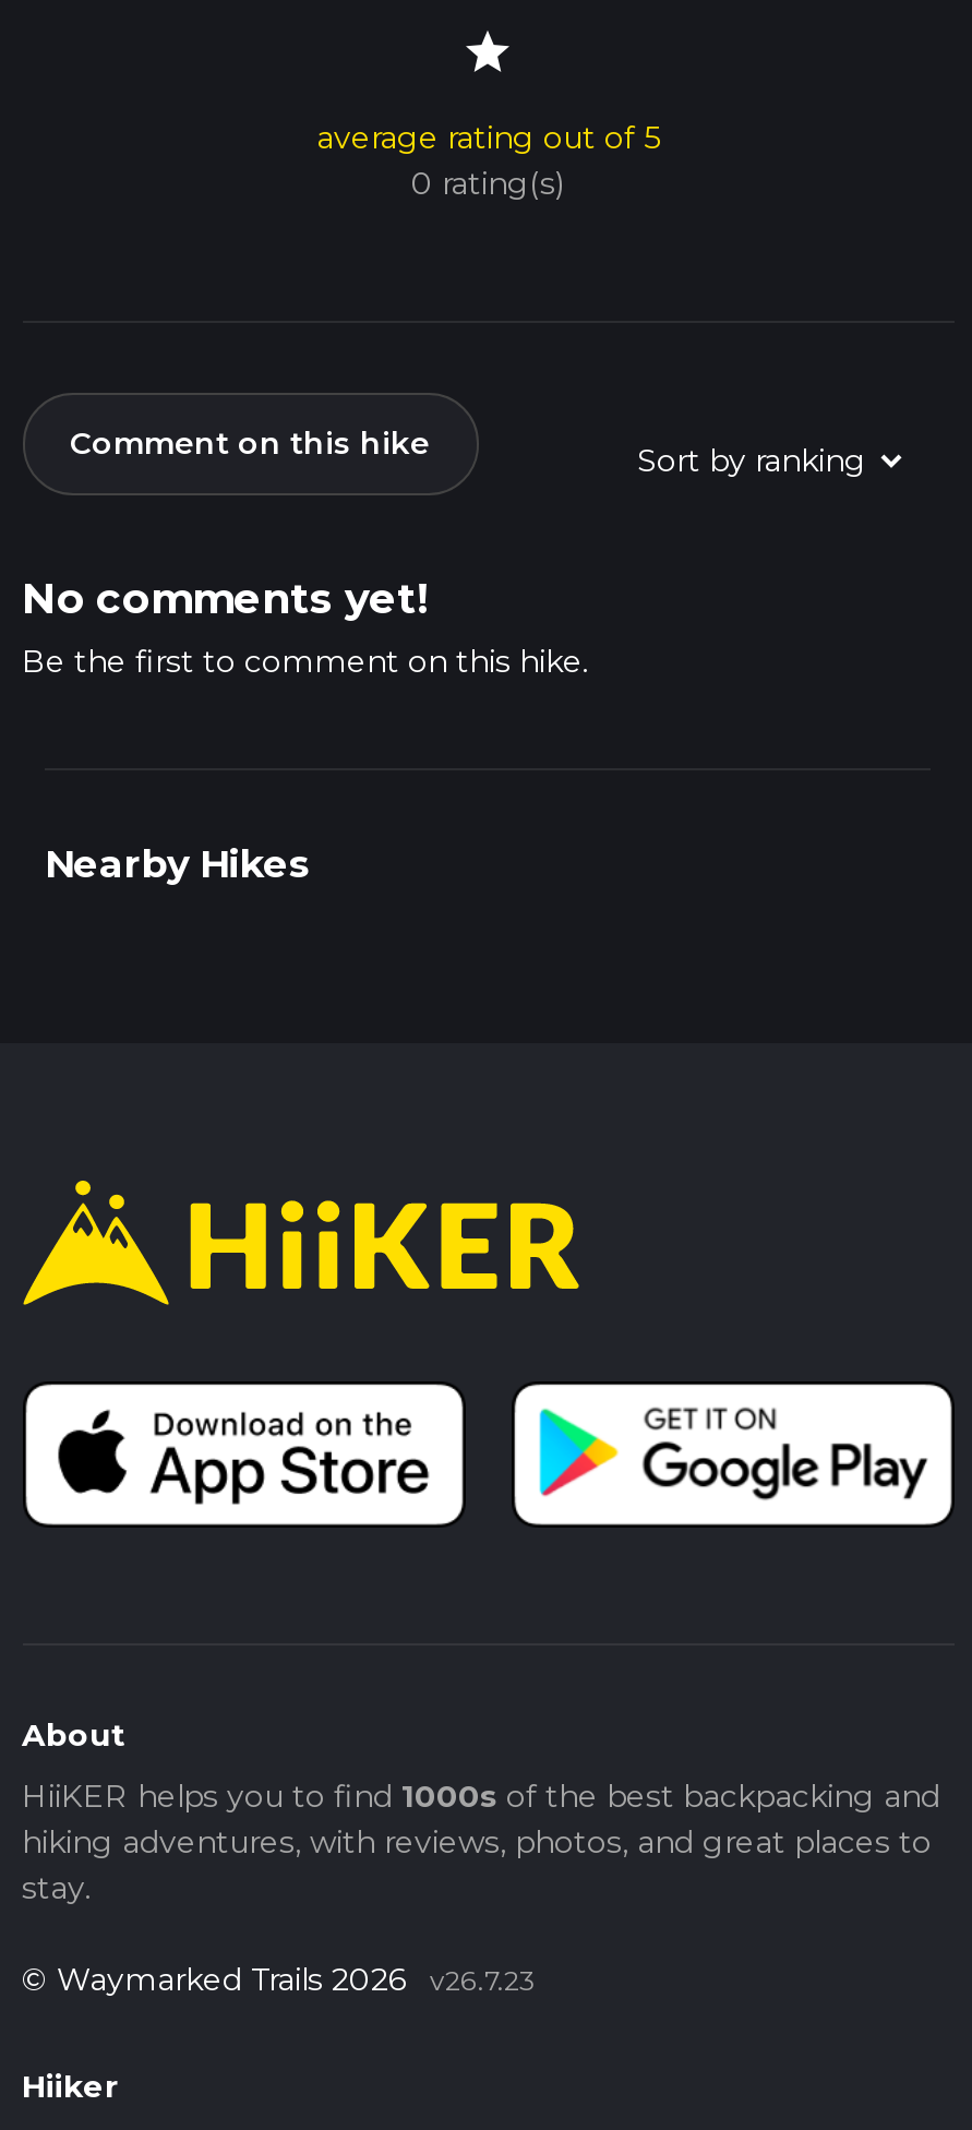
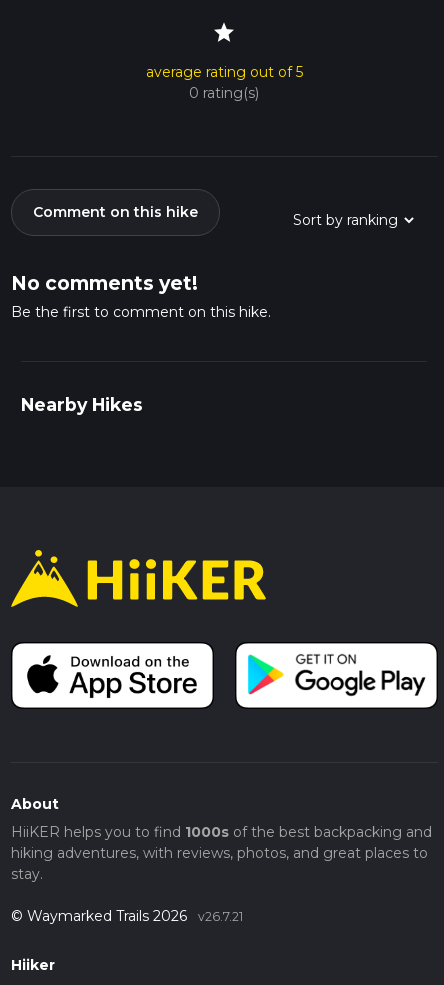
[22,1961,535,2000] © Waymarked Trails 2026 v26.7.23 -> [10,907,242,925] © Waymarked Trails 2026 v26.7.21

